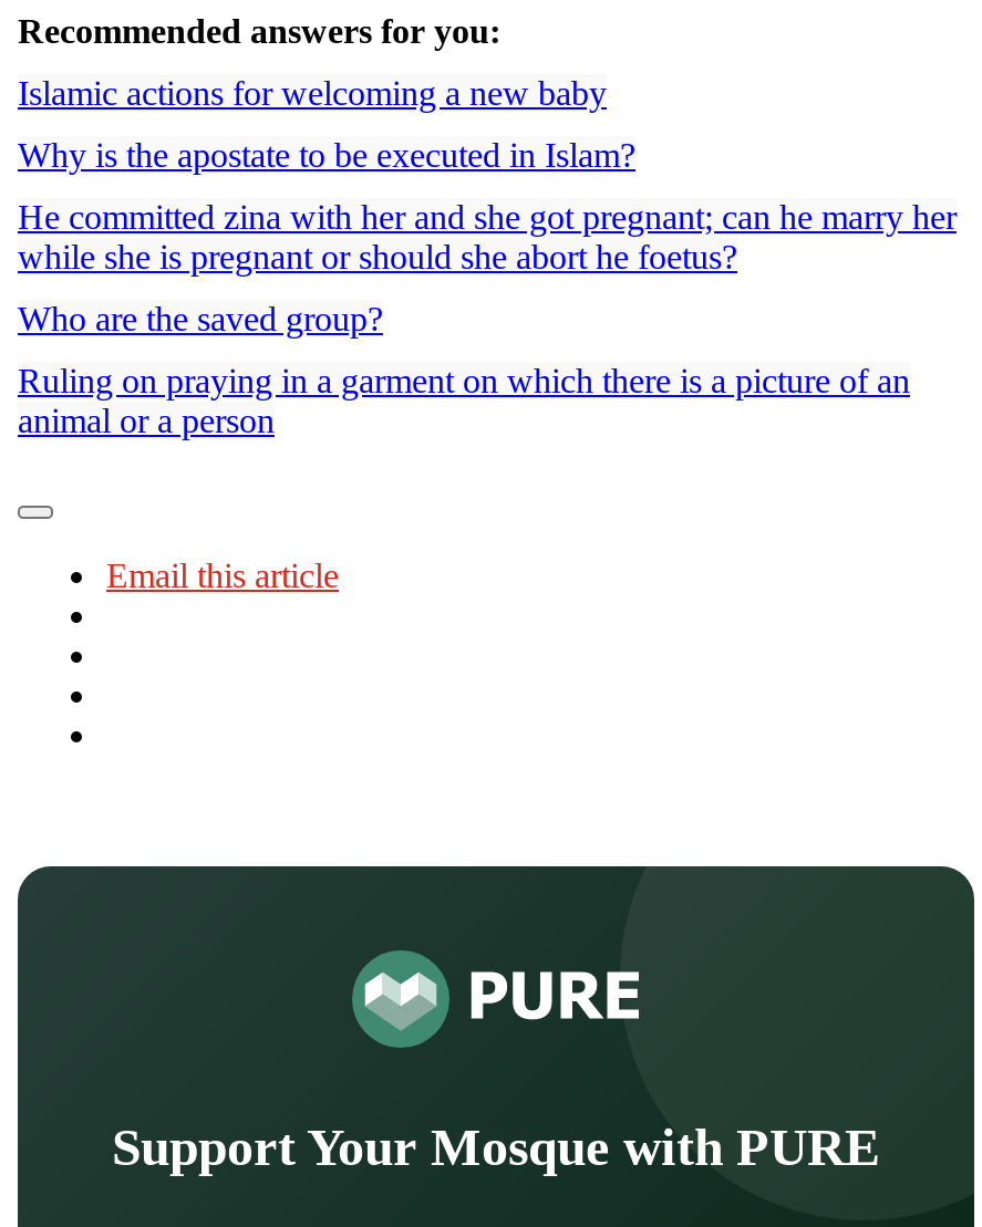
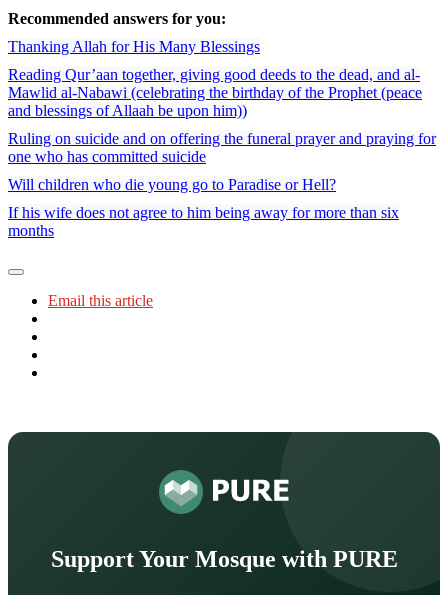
[18,74,607,112] Islamic actions for welcoming a new baby -> [8,38,260,55] Thanking Allah for His Many Blessings
[18,136,635,174] Why is the apostate to be executed in Islam? -> [8,66,422,119] Reading Qur’aan together, giving good deeds to the dead, and al- | Mawlid al-Nabawi (celebrating the birthday of the Prophet (peace | and blessings of Allaah be upon him))
[18,198,957,275] He committed zina with her and she got pregnant; can he marry her | while she is pregnant or should she abort he foetus? -> [8,130,436,165] Ruling on suicide and on offering the funeral prayer and praying for | one who has committed suicide
[18,300,383,337] Who are the saved group? -> [8,176,336,193] Will children who die young go to Paradise or Hell?
[18,362,910,439] Ruling on praying in a garment on which there is a picture of an | animal or a person -> [8,204,399,239] If his wife does not agree to him being away for more than six | months

